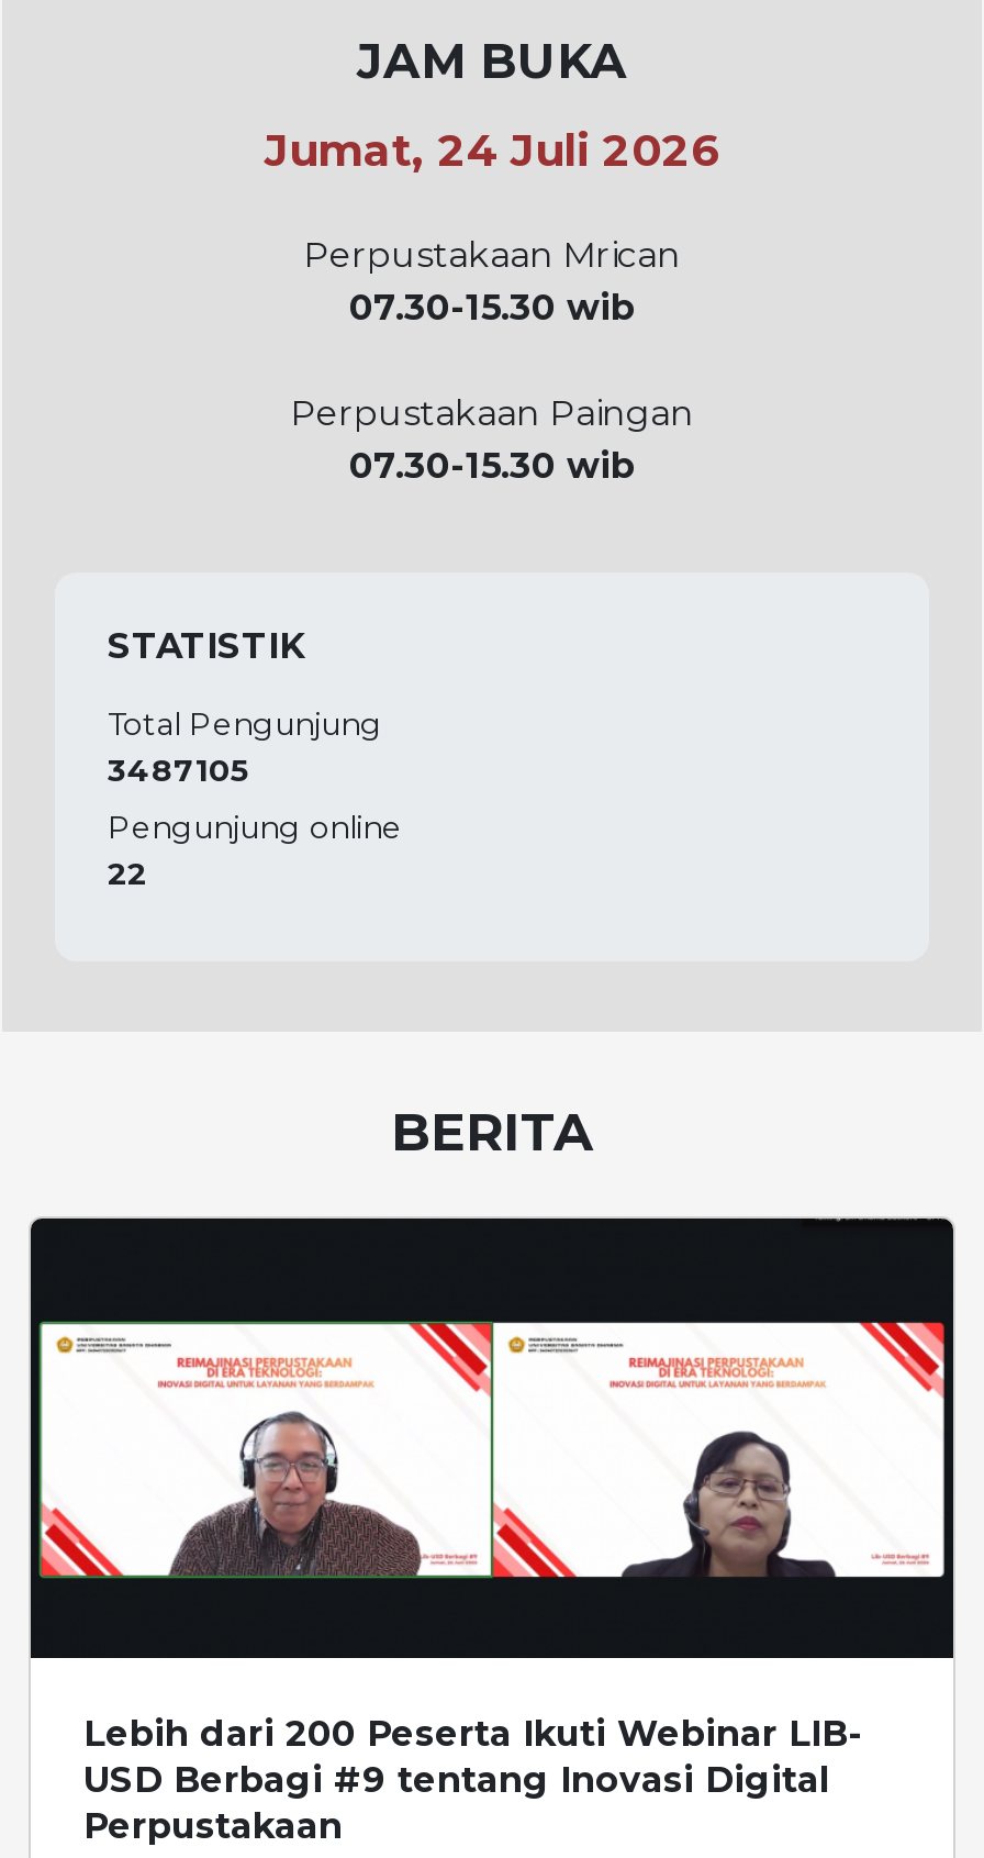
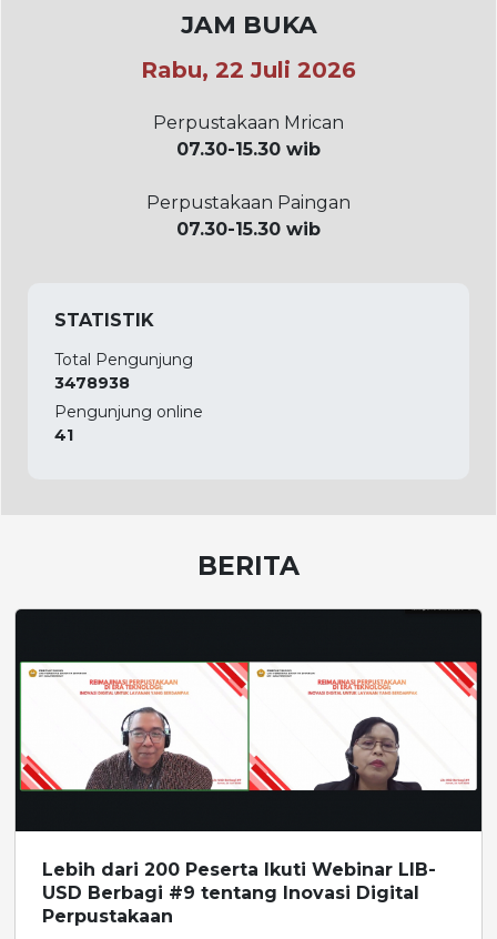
[265,125,719,178] Jumat, 24 Juli 2026 -> [141,57,356,84] Rabu, 22 Juli 2026
[108,751,250,791] 3487105 -> [54,373,130,393] 3478938
[108,854,147,894] 22 -> [54,425,73,445] 41

